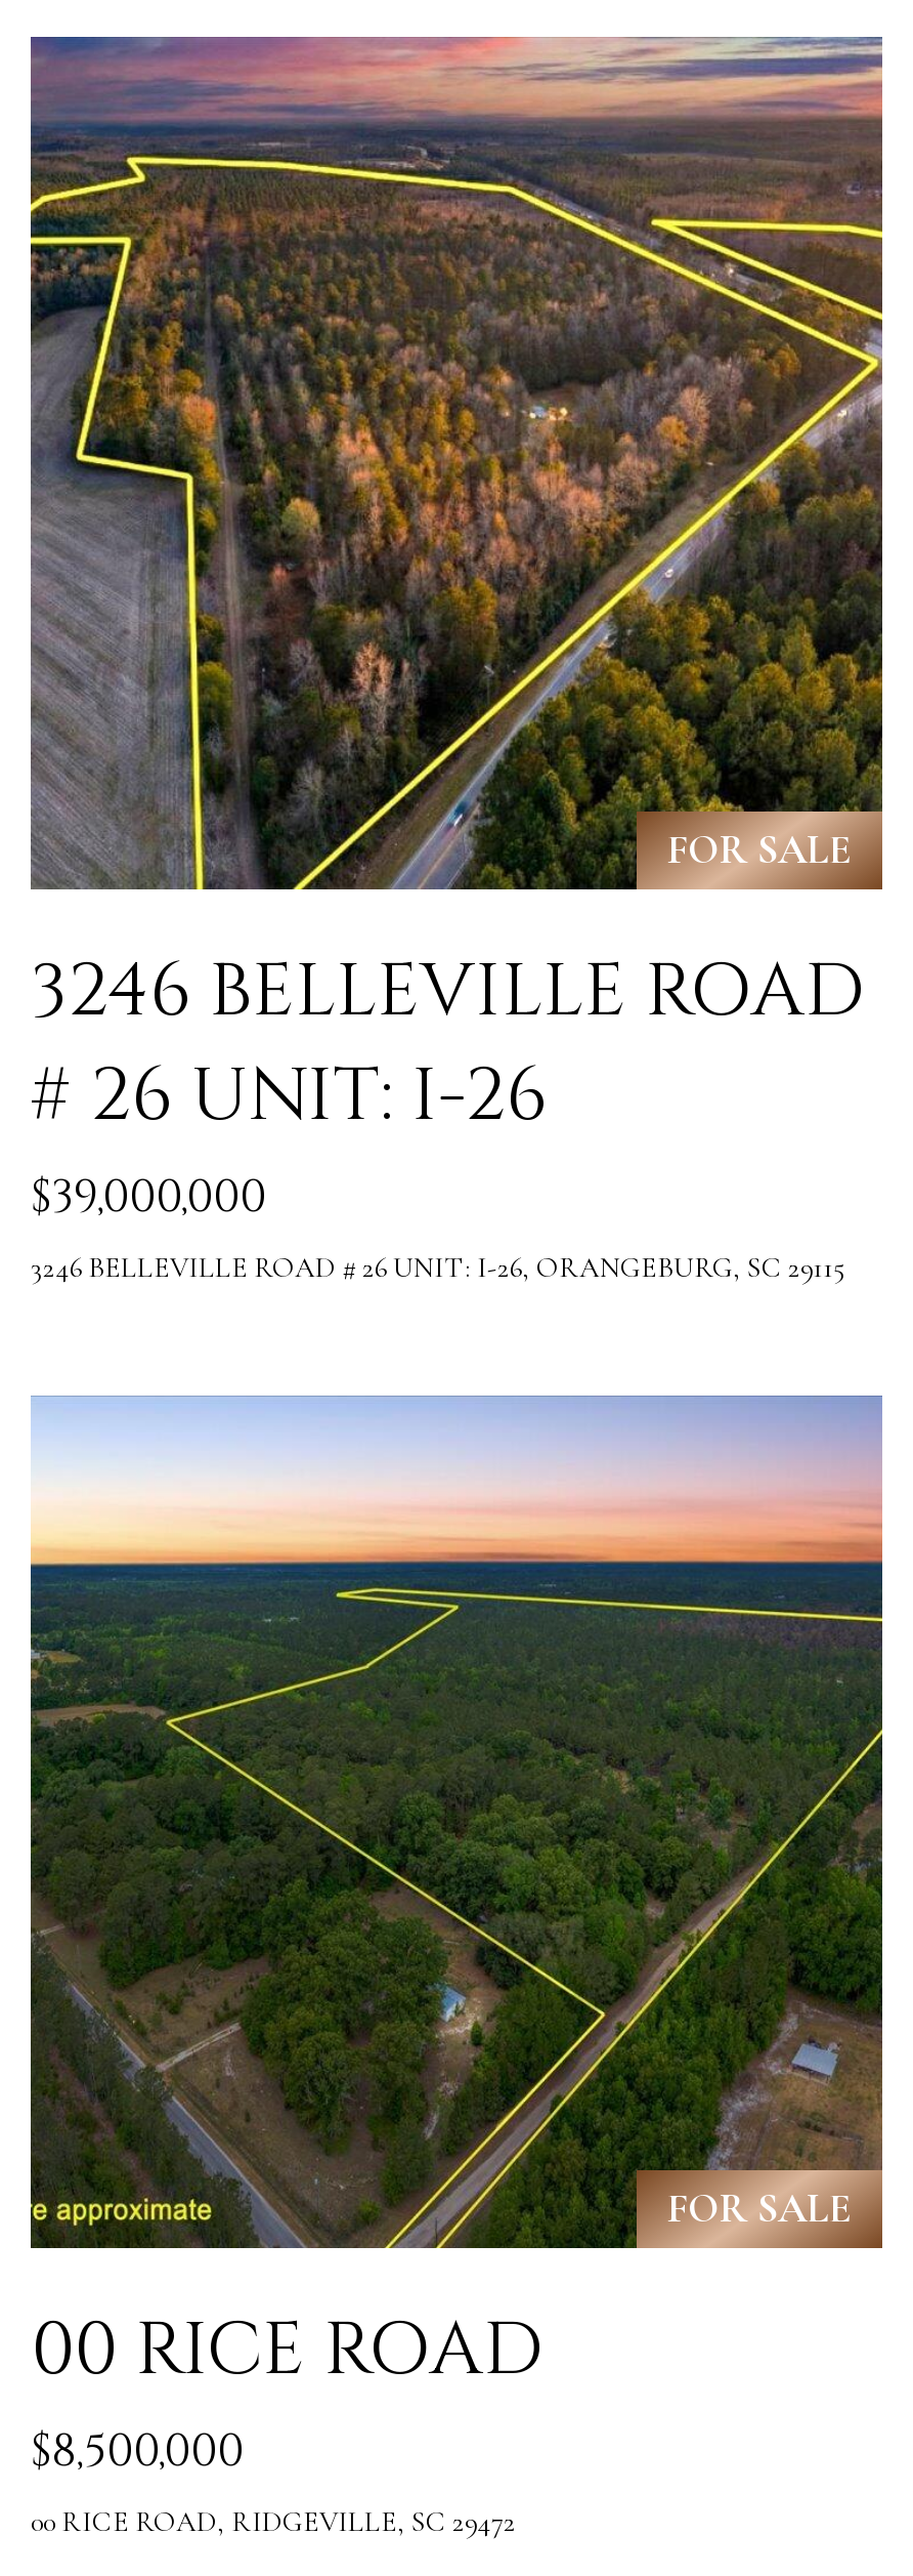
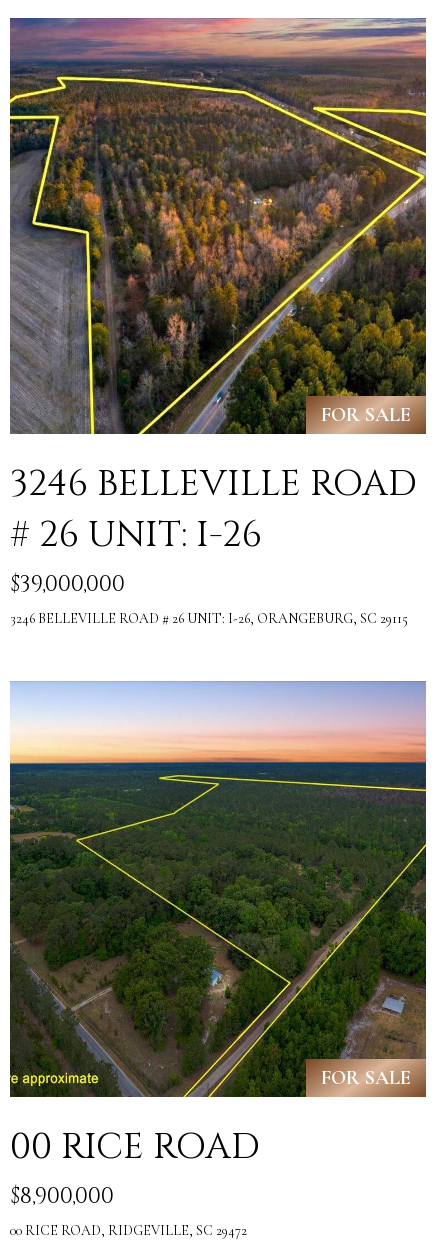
[31,2422,244,2482] $8,500,000 -> [10,1182,114,1211] $8,900,000

